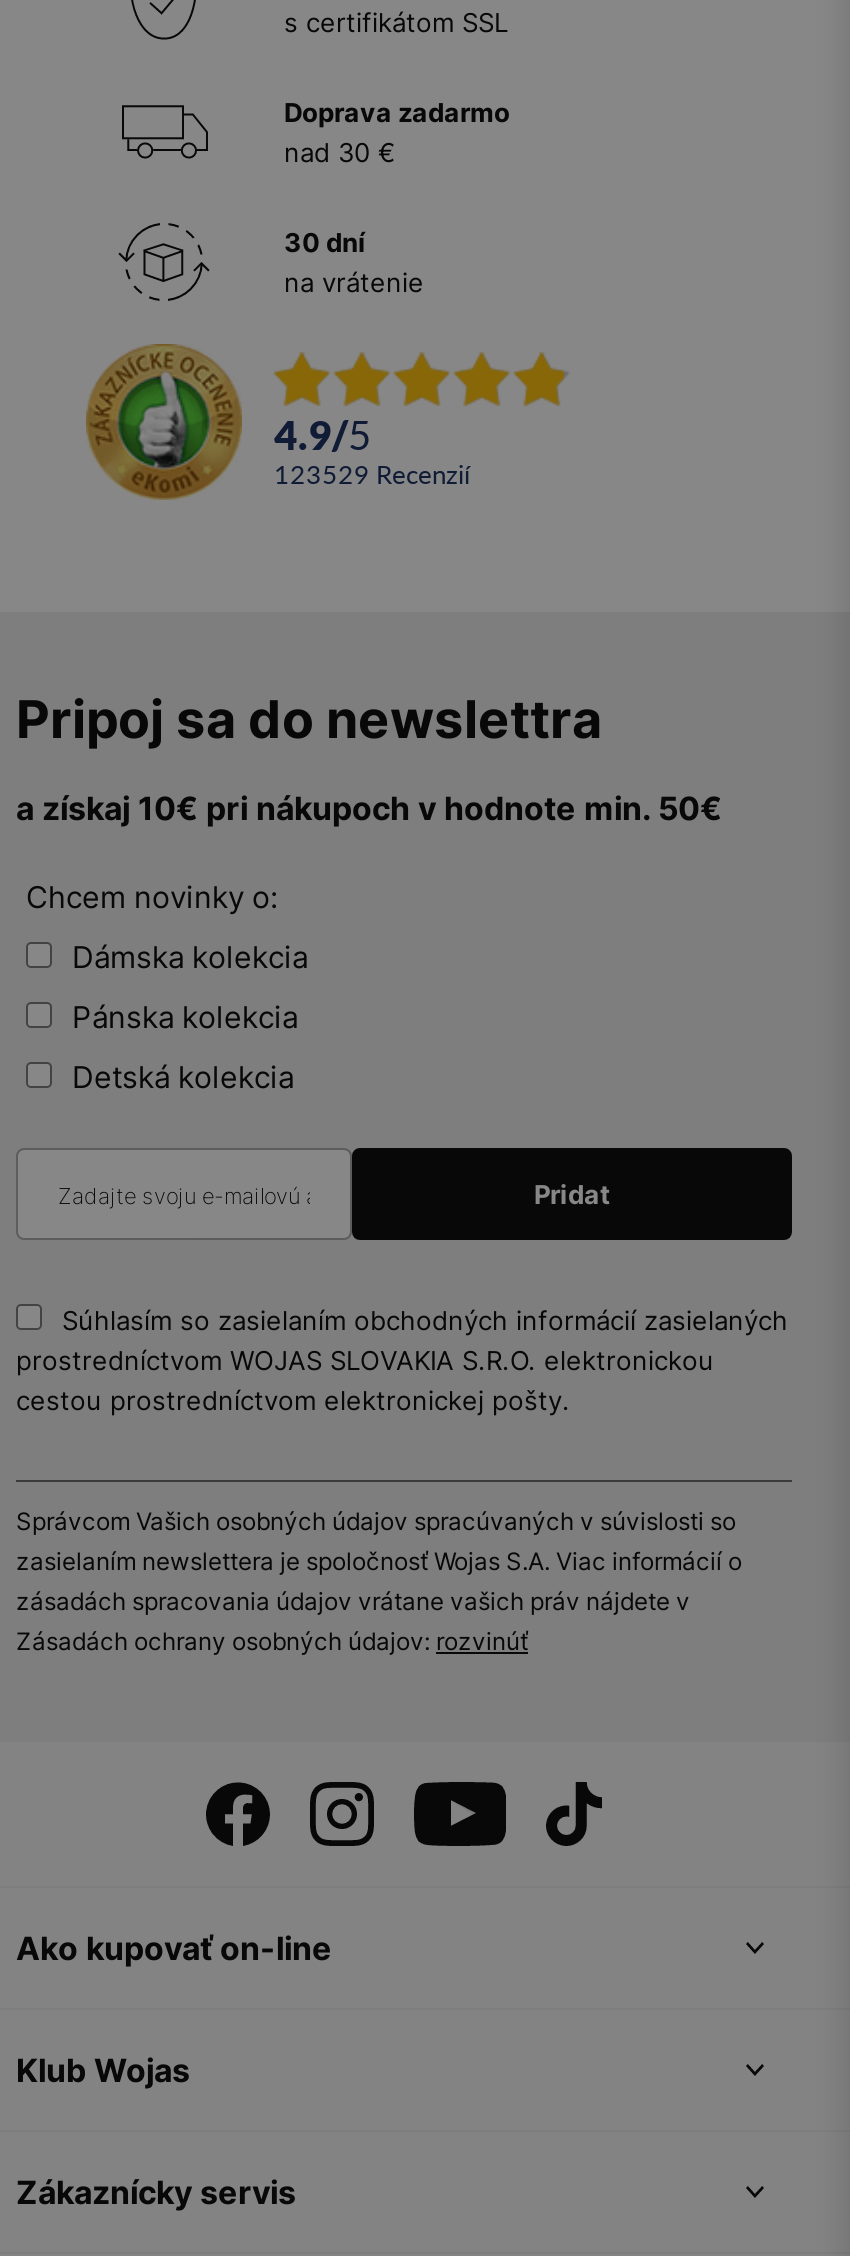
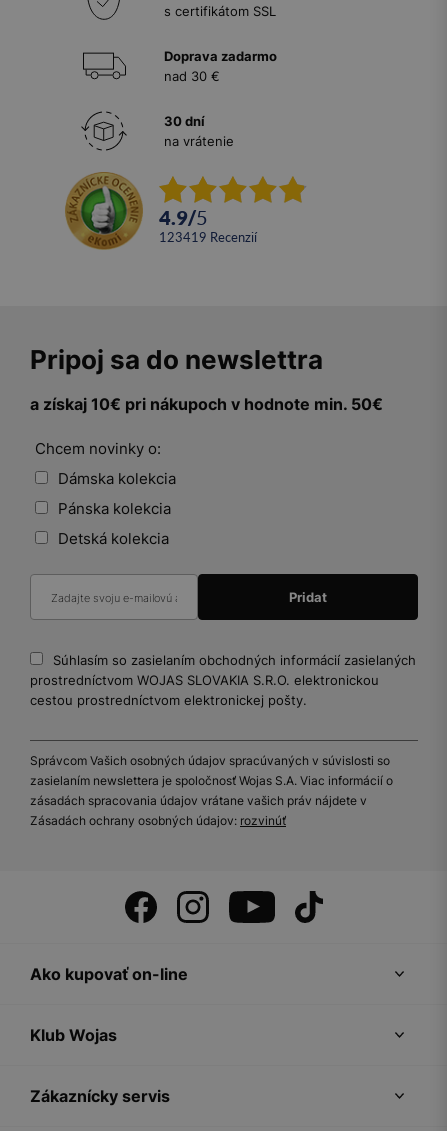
[274,459,470,491] 123529 recenzií -> [159,229,257,245] 123419 recenzií

